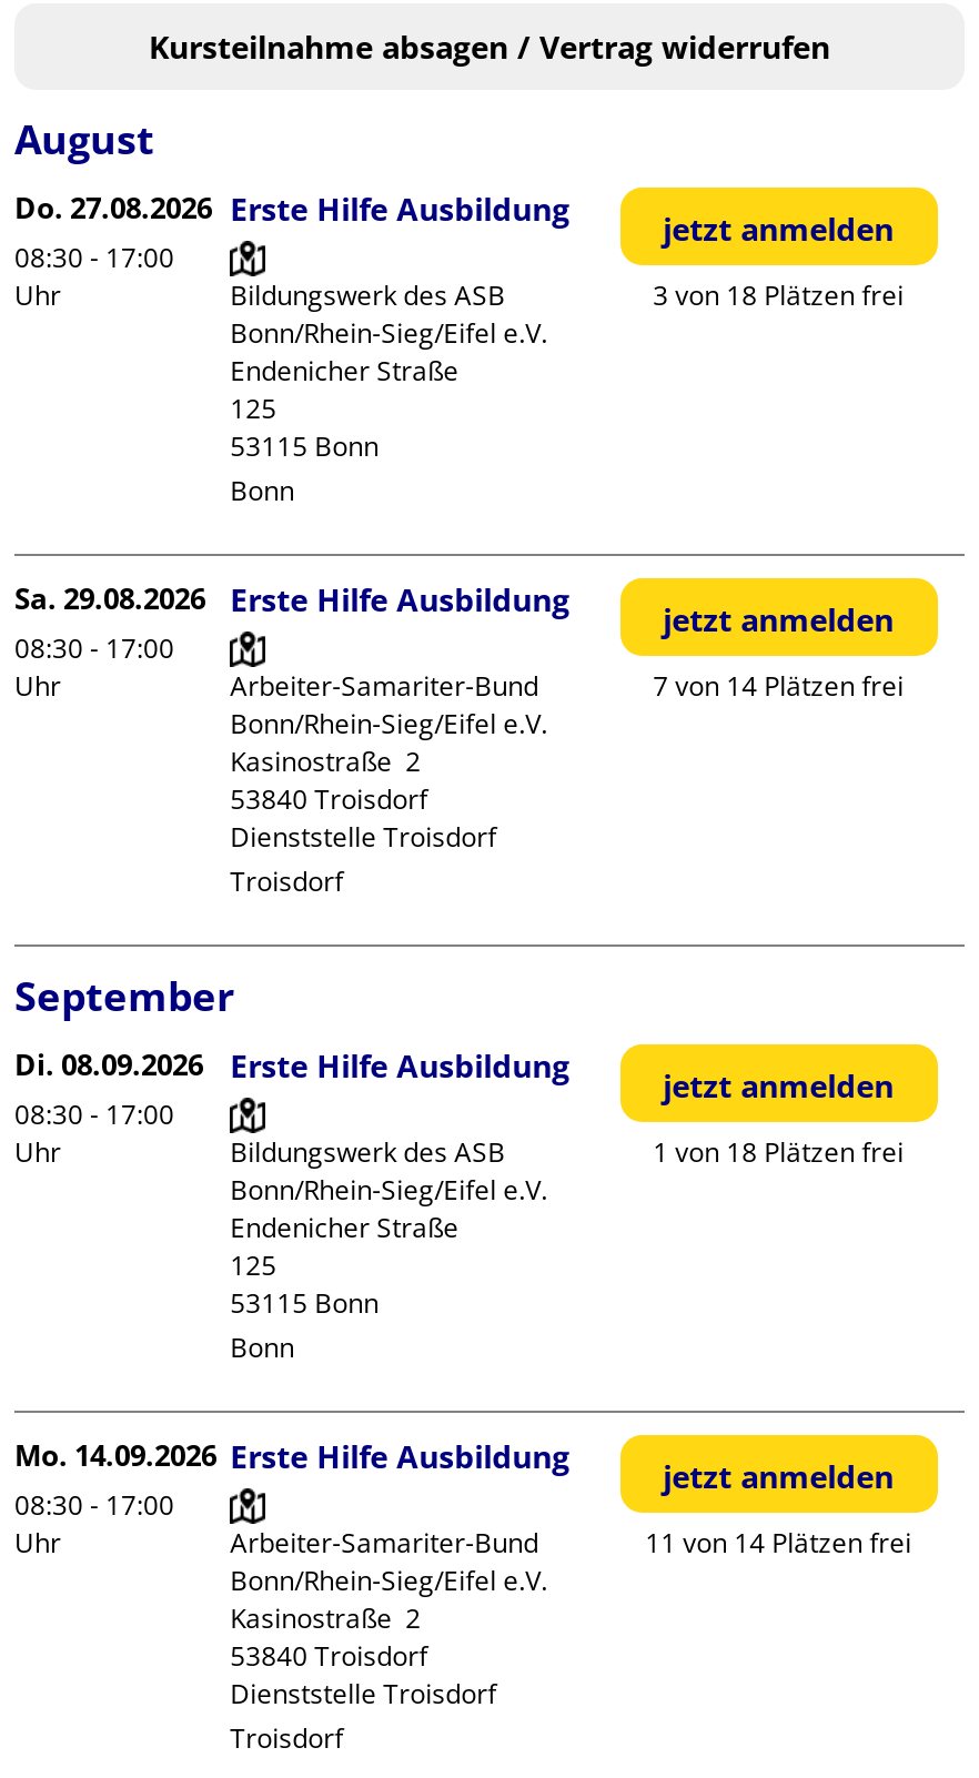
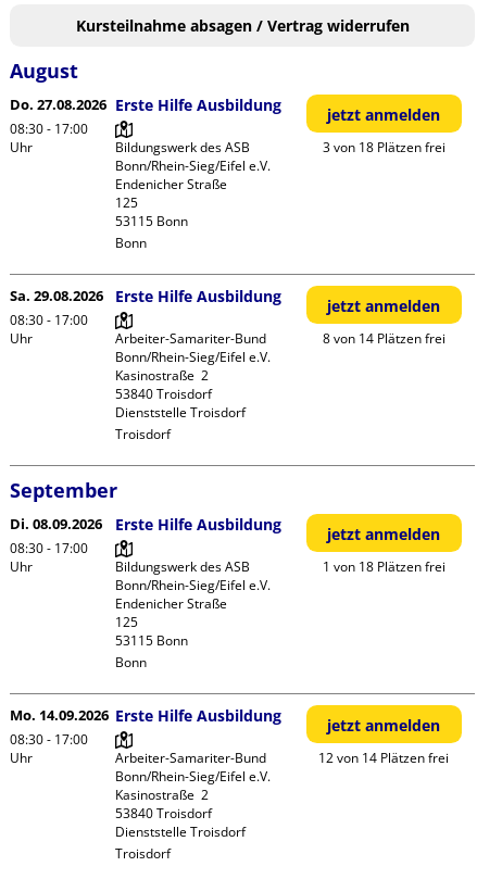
[653,666,904,704] 7 von 14 Plätzen frei -> [322,329,445,347] 8 von 14 Plätzen frei
[645,1523,912,1561] 11 von 14 Plätzen frei -> [318,748,449,767] 12 von 14 Plätzen frei

